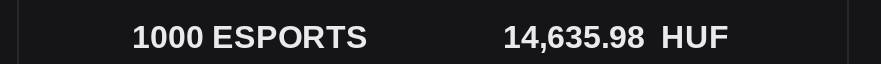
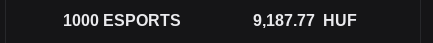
[503,20,729,54] 14,635.98 HUF -> [252,12,356,29] 9,187.77 HUF

